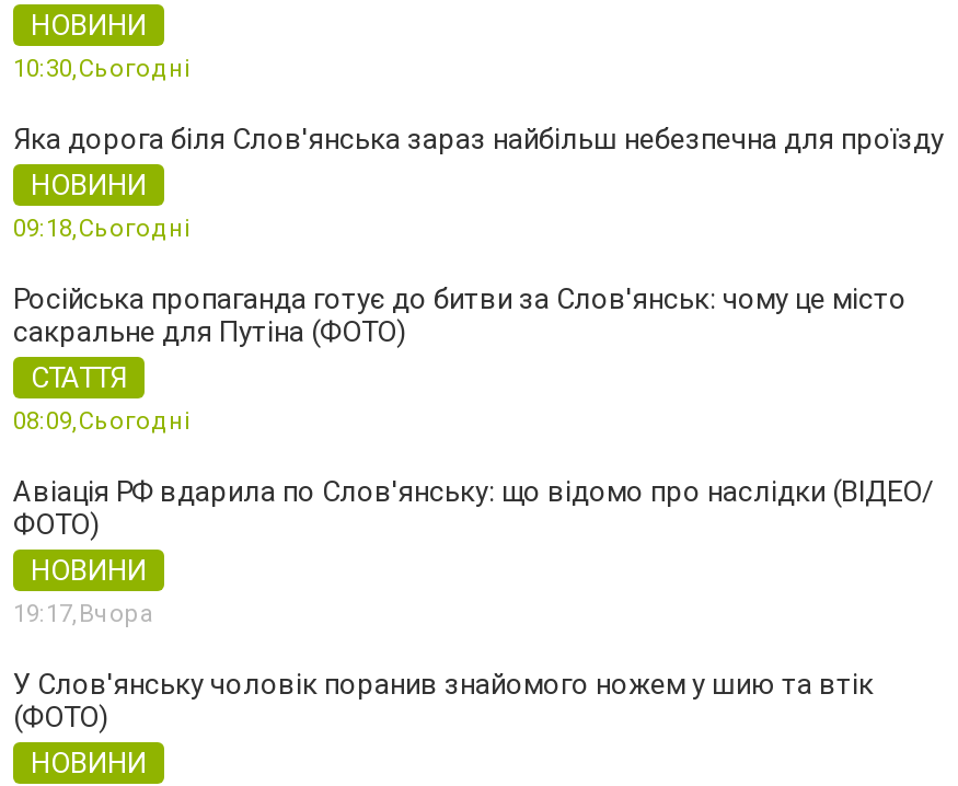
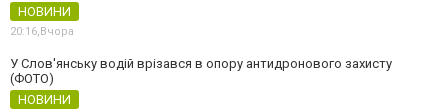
[13,55,944,701] 10:30,Сьогодні | Яка дорога біля Слов'янська зараз найбільш небезпечна для проїзду | НОВИНИ | 09:18,Сьогодні | Російська пропаганда готує до битви за Слов'янськ: чому це місто | сакральне для Путіна (ФОТО) | СТАТТЯ | 08:09,Сьогодні | Авіація РФ вдарила по Слов'янську: що відомо про наслідки (ВІДЕО/ | ФОТО) | НОВИНИ | 19:17, Вчора | У Слов'янську чоловік поранив знайомого ножем у шию та втік -> [10,25,392,71] 20:16,Вчора | У Слов'янську водій врізався в опору антидронового захисту

